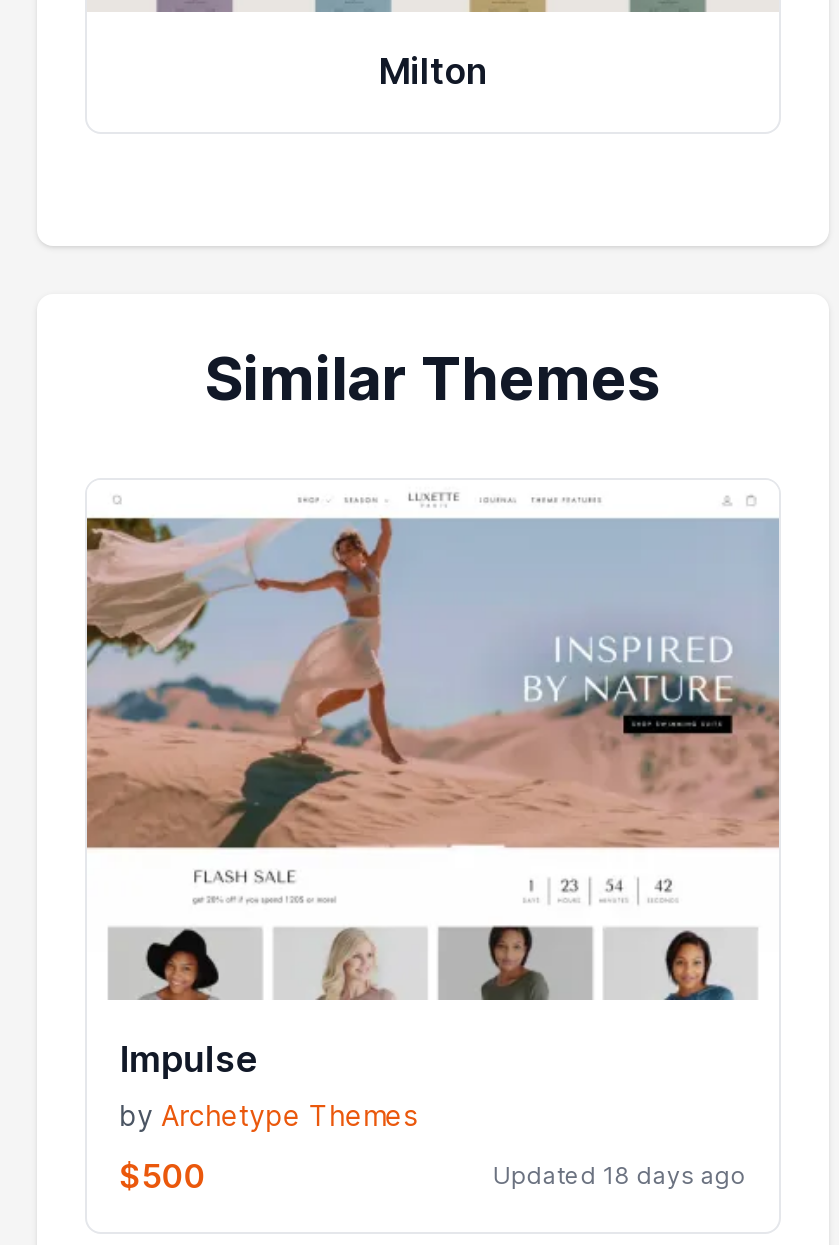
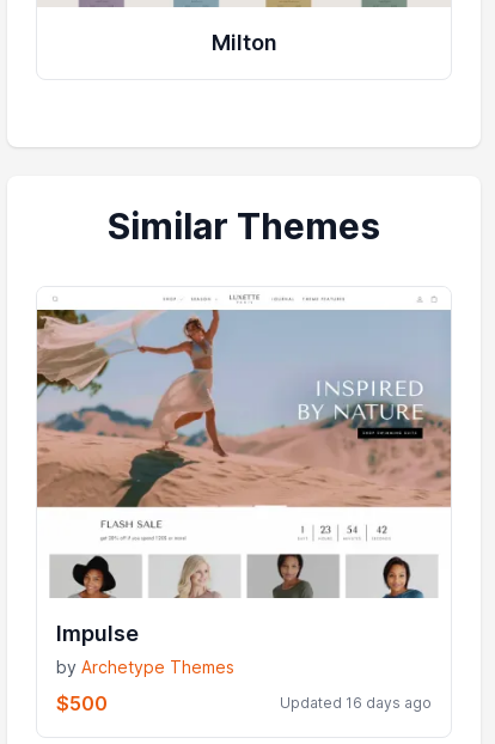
[493,1159,747,1189] Updated 18 days ago -> [280,693,432,711] Updated 16 days ago

